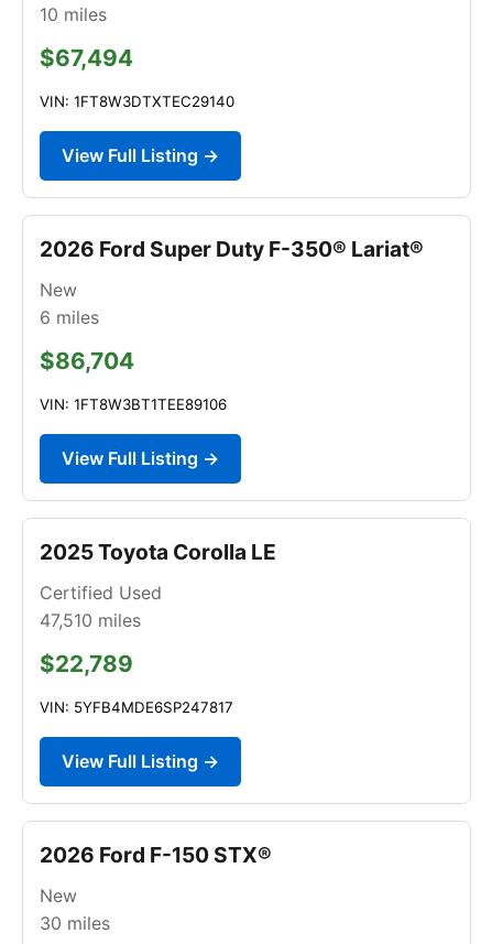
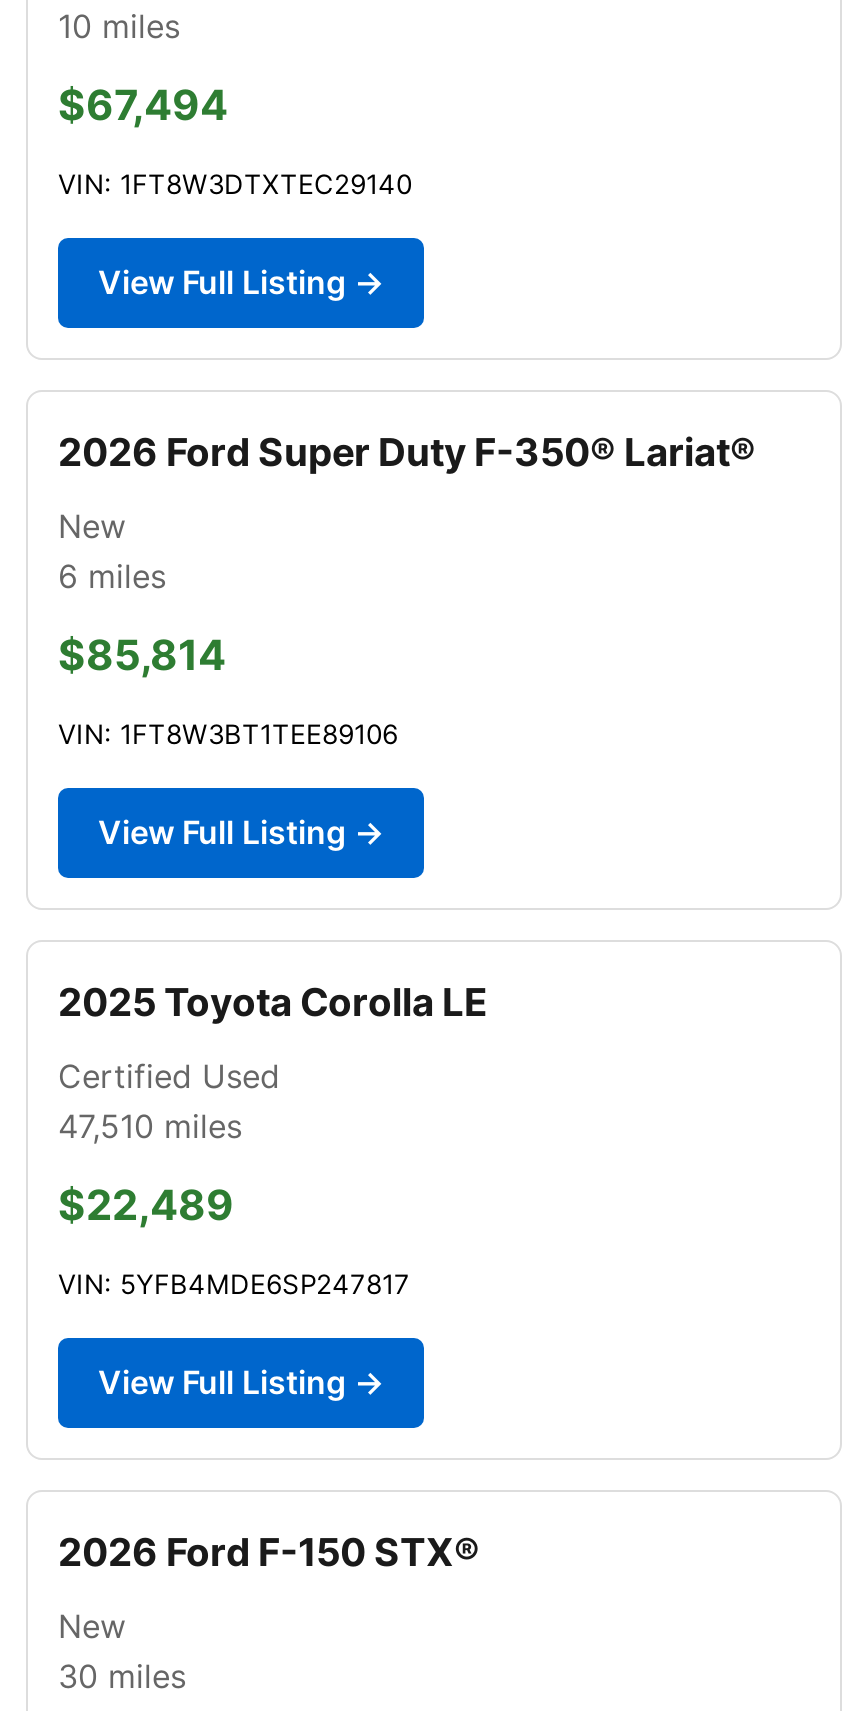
[40,347,134,374] $86,704 -> [58,630,226,680] $85,814
[40,650,133,677] $22,789 -> [58,1180,234,1230] $22,489

